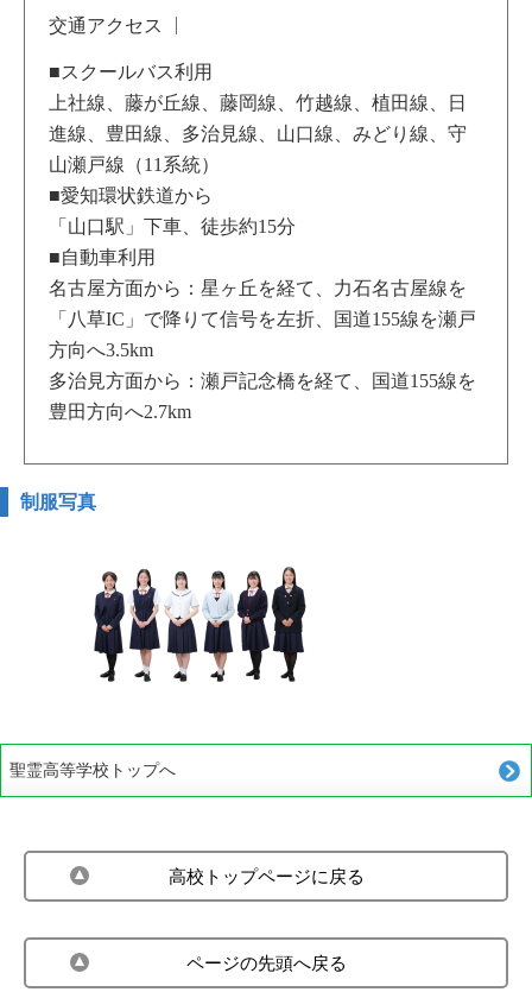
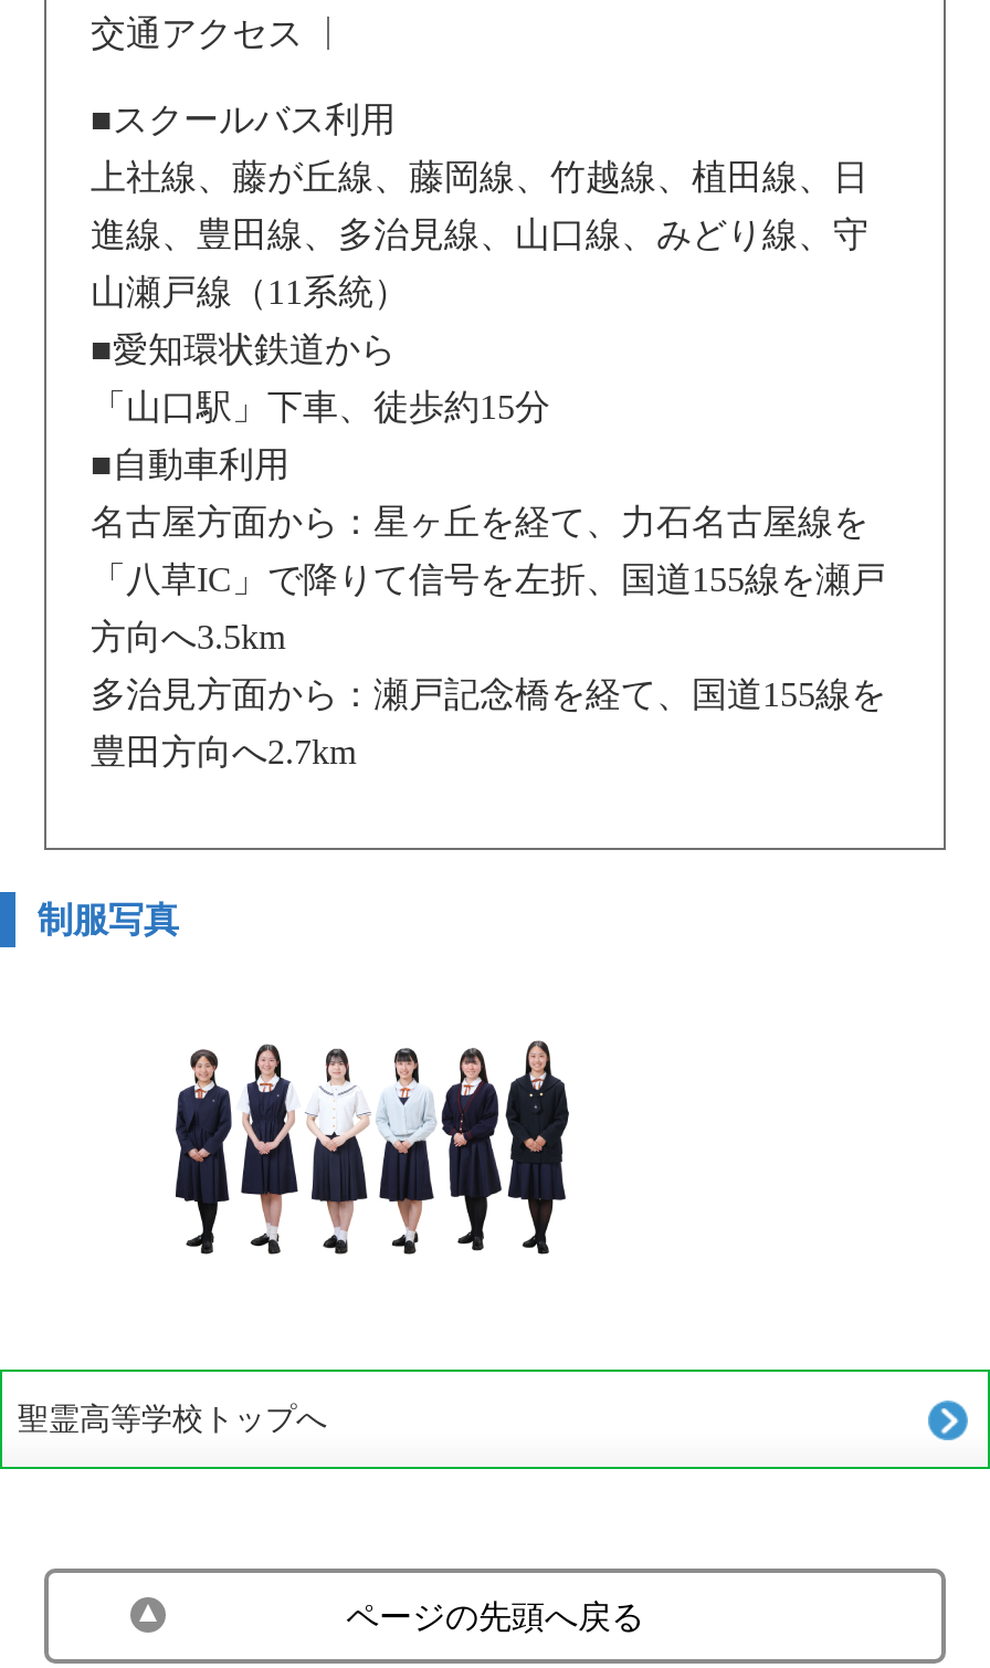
[168,866,364,886] 高校トップページに戻る -> none

